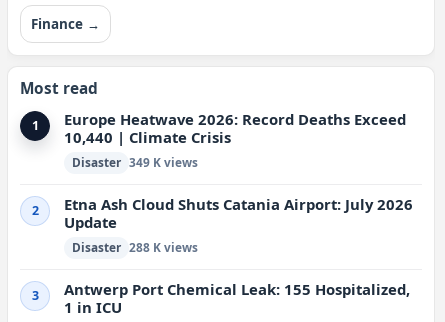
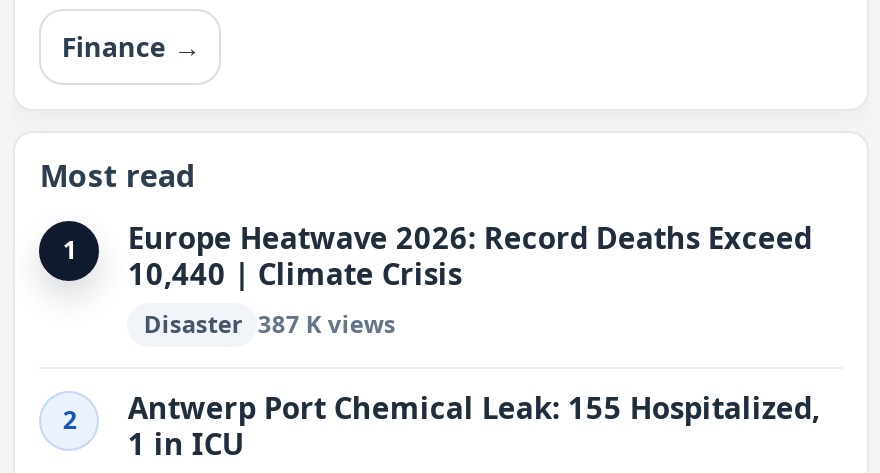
[72,154,198,170] Disaster 349 K views -> [144,307,396,339] Disaster 387 K views
[32,194,413,304] Etna Ash Cloud Shuts Catania Airport: July 2026 | Update | Disaster 288 K views | 3 -> none

